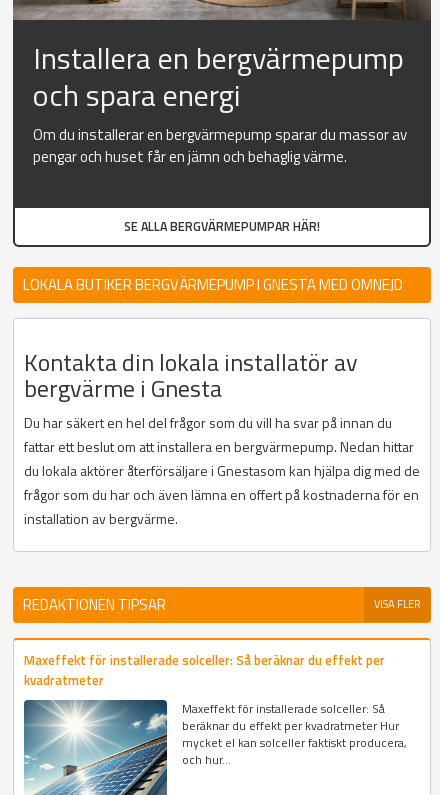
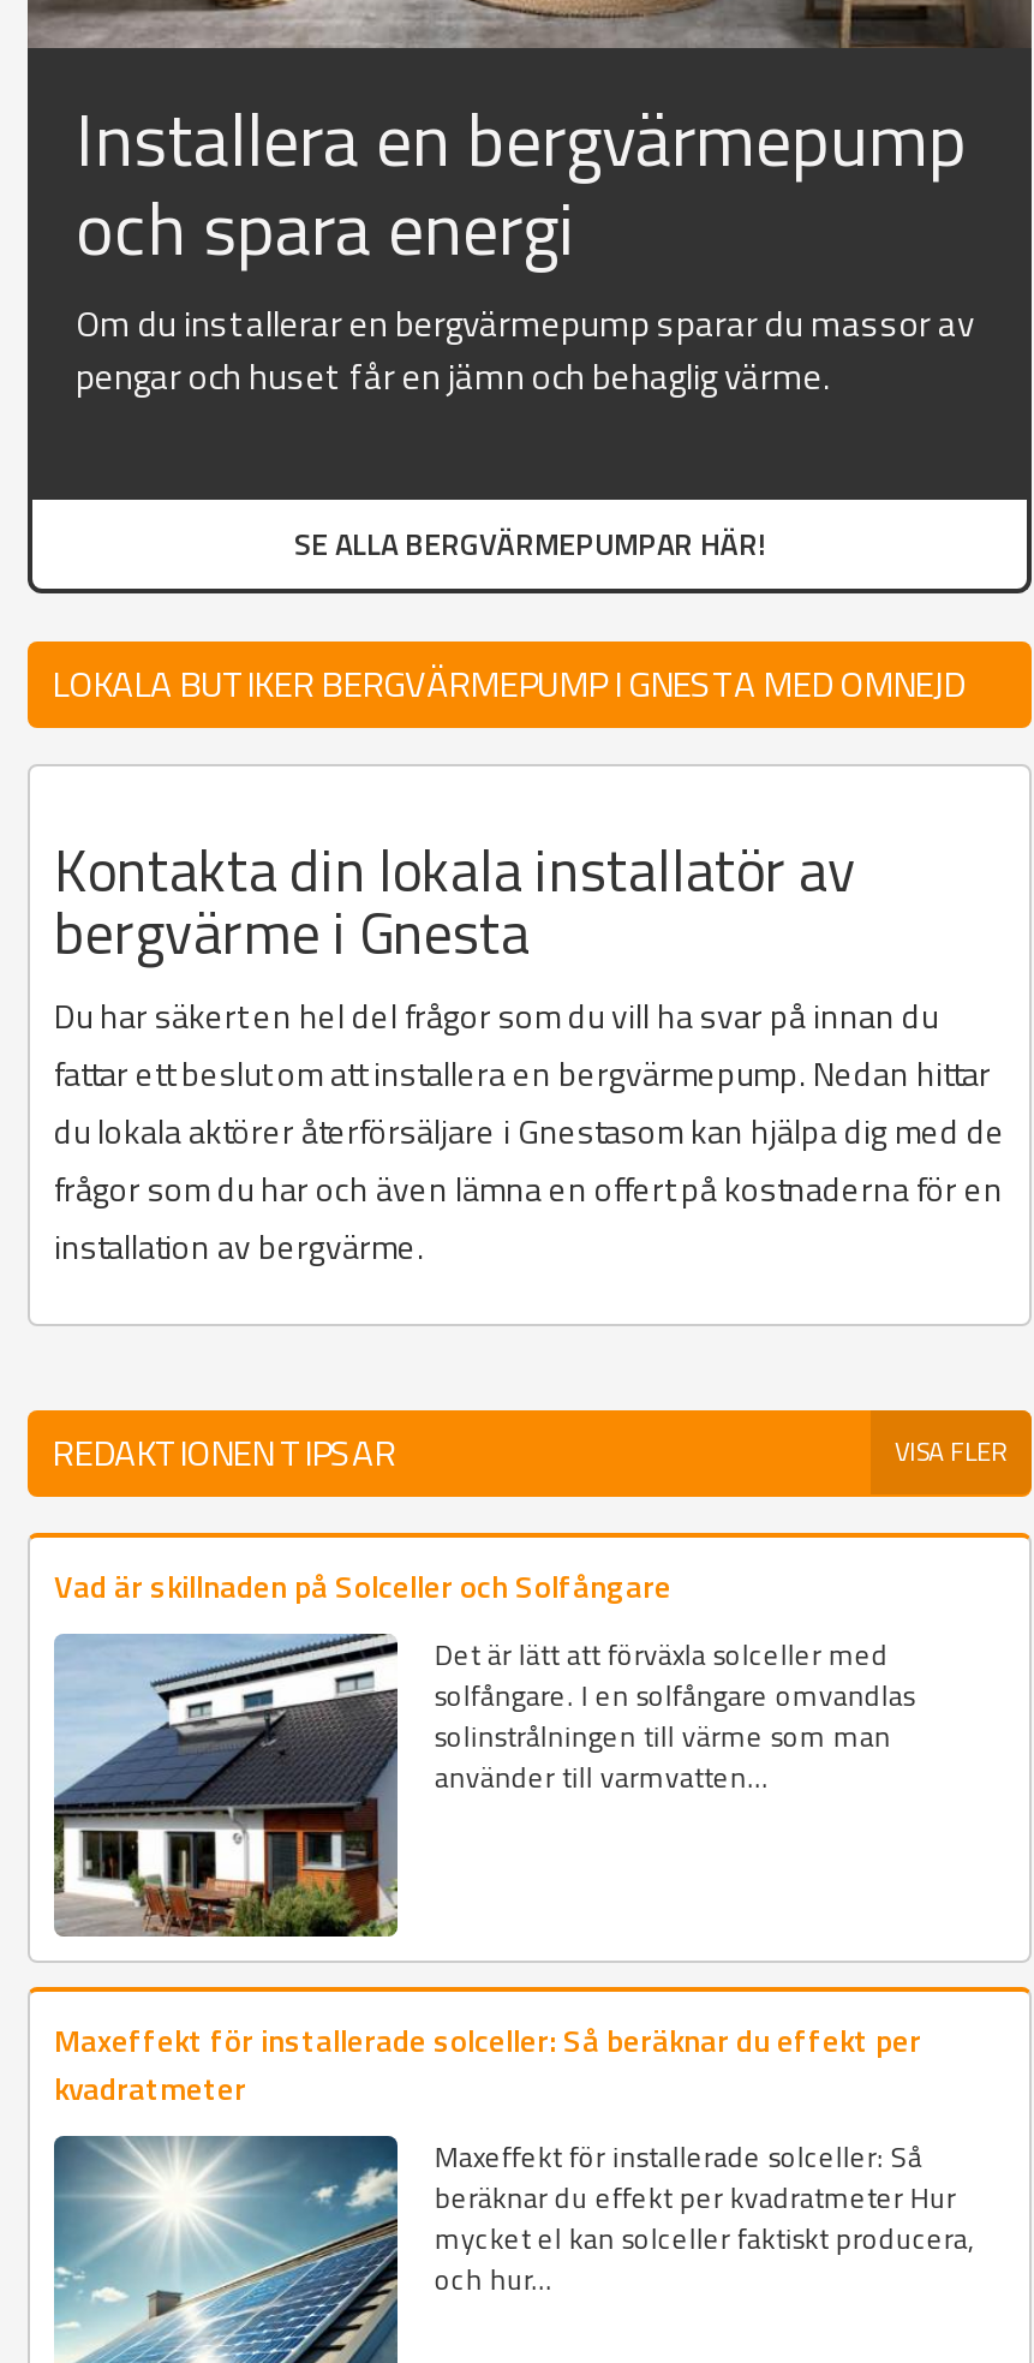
none -> [52,1562,915,1949] [image] | Vad är skillnaden på Solceller och Solfångare | Det är lätt att förväxla solceller med | solfångare. I en solfångare omvandlas | solinstrålningen till värme som man | använder till varmvatten...

